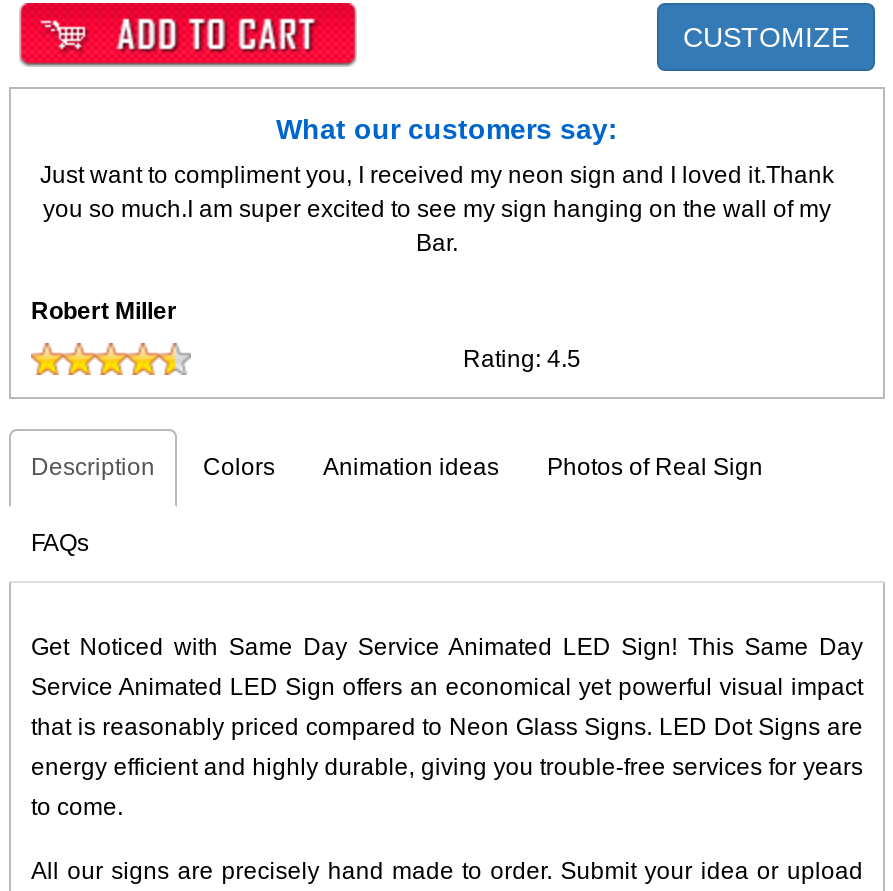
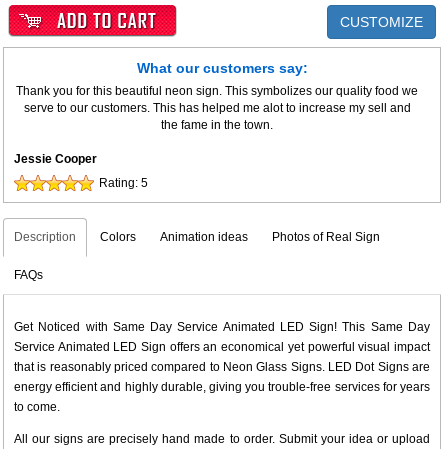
[40,161,834,257] Just want to compliment you, I received my neon sign and I loved it.Thank | you so much.I am super excited to see my sign hanging on the wall of my | Bar. -> [16,84,418,132] Thank you for this beautiful neon sign. This symbolizes our quality food we | serve to our customers. This has helped me alot to increase my sell and | the fame in the town.
[31,297,177,325] Robert Miller -> [14,152,97,166] Jessie Cooper
[463,345,581,373] Rating: 4.5 -> [99,176,148,190] Rating: 5

